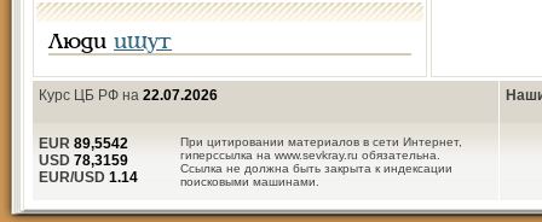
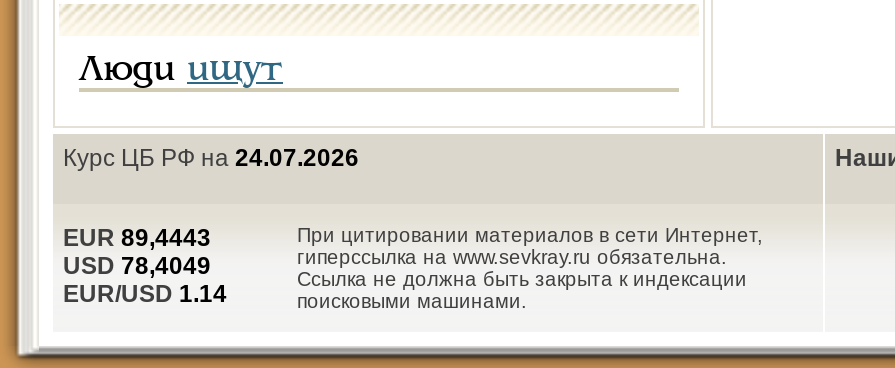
[39,87,218,104] Курс ЦБ РФ на 22.07.2026 -> [63,144,359,172] Курс ЦБ РФ на 24.07.2026
[39,135,128,152] EUR 89,5542 -> [63,224,211,252] EUR 89,4443
[39,152,128,169] USD 78,3159 -> [63,252,211,280] USD 78,4049

